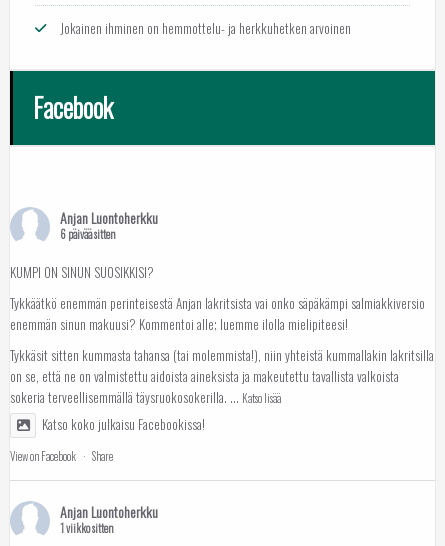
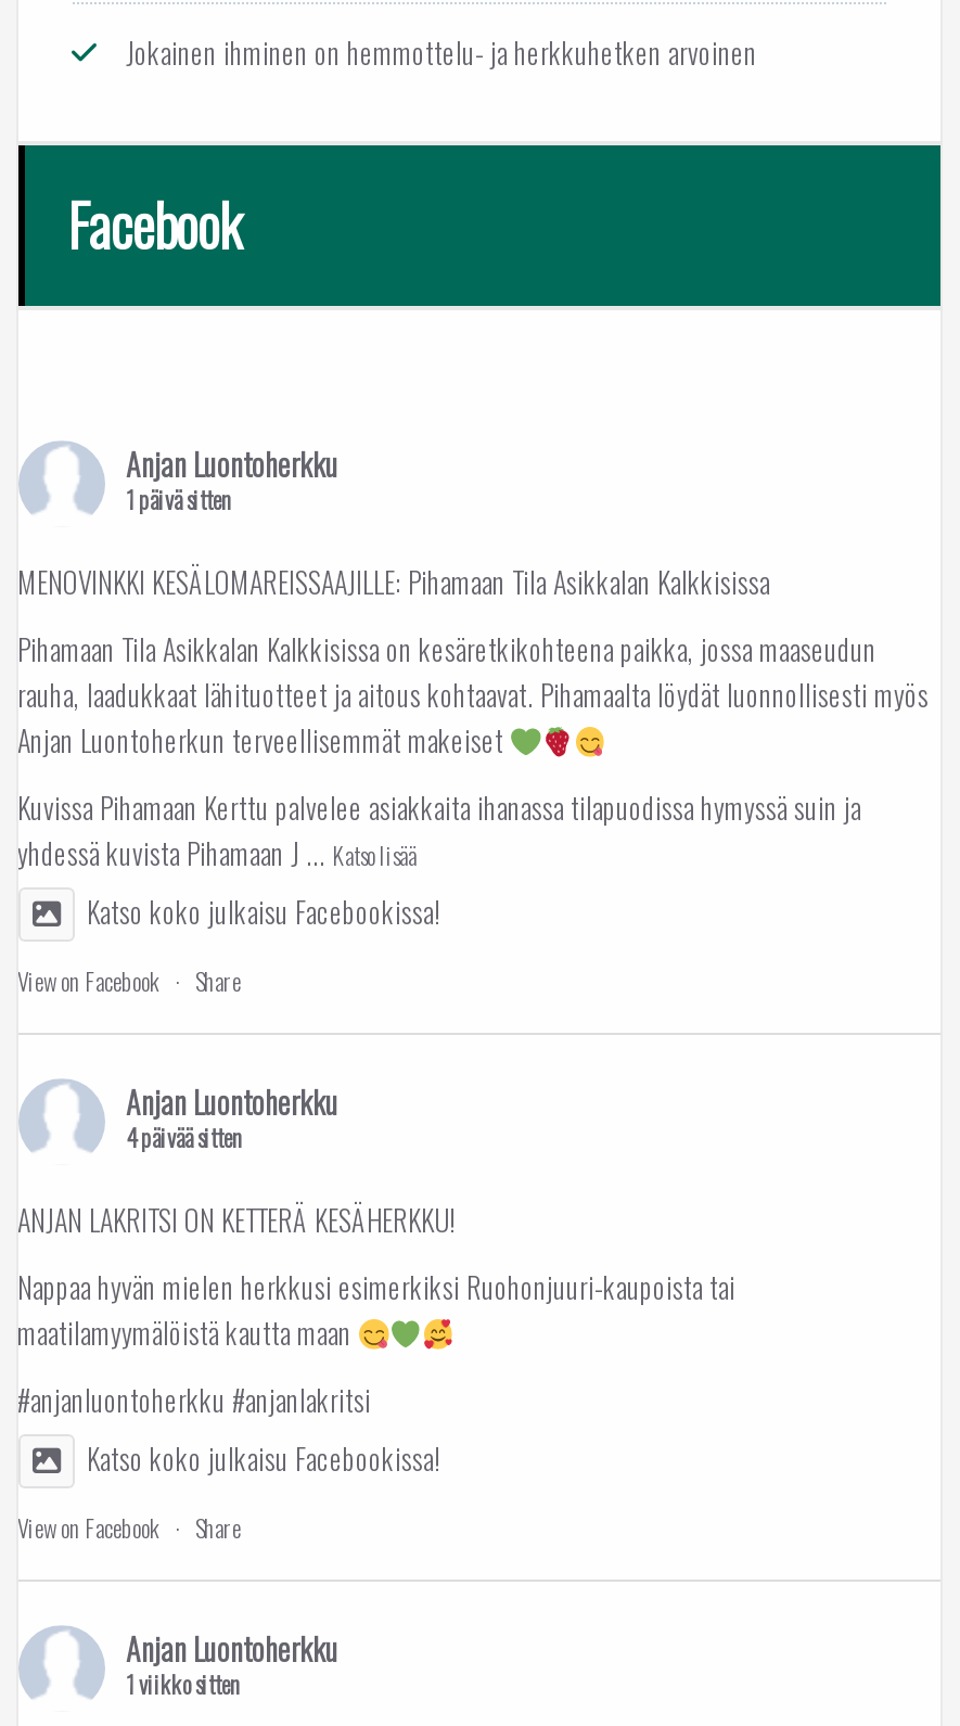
[9,226,433,407] 6 päivää sitten | KUMPI ON SINUN SUOSIKKISI? | Tykkäätkö enemmän perinteisestä Anjan lakritsista vai onko säpäkämpi salmiakkiversio | enemmän sinun makuusi? Kommentoi alle; luemme ilolla mielipiteesi! | Tykkäsit sitten kummasta tahansa (tai molemmista!), niin yhteistä kummallakin lakritsilla | on se, että ne on valmistettu aidoista aineksista ja makeutettu tavallista valkoista | sokeria terveellisemmällä täysruokosokerilla. ... Katso lisää -> [17,482,929,1422] 1 päivä sitten | MENOVINKKI KESÄLOMAREISSAAJILLE: Pihamaan Tila Asikkalan Kalkkisissa | Pihamaan Tila Asikkalan Kalkkisissa on kesäretkikohteena paikka, jossa maaseudun | rauha, laadukkaat lähituotteet ja aitous kohtaavat. Pihamaalta löydät luonnollisesti myös | Anjan Luontoherkun terveellisemmät makeiset | Kuvissa Pihamaan Kerttu palvelee asiakkaita ihanassa tilapuodissa hymyssä suin ja | yhdessä kuvista Pihamaan J ... Katso lisää | Katso koko julkaisu Facebookissa! | View on Facebook | Share | Anjan Luontoherkku | 4 päivää sitten | ANJAN LAKRITSI ON KETTERÄ KESÄHERKKU! | Nappaa hyvän mielen herkkusi esimerkiksi Ruohonjuuri-kaupoista tai | maatilamyymälöistä kautta maan | #anjanluontoherkku #anjanlakritsi

